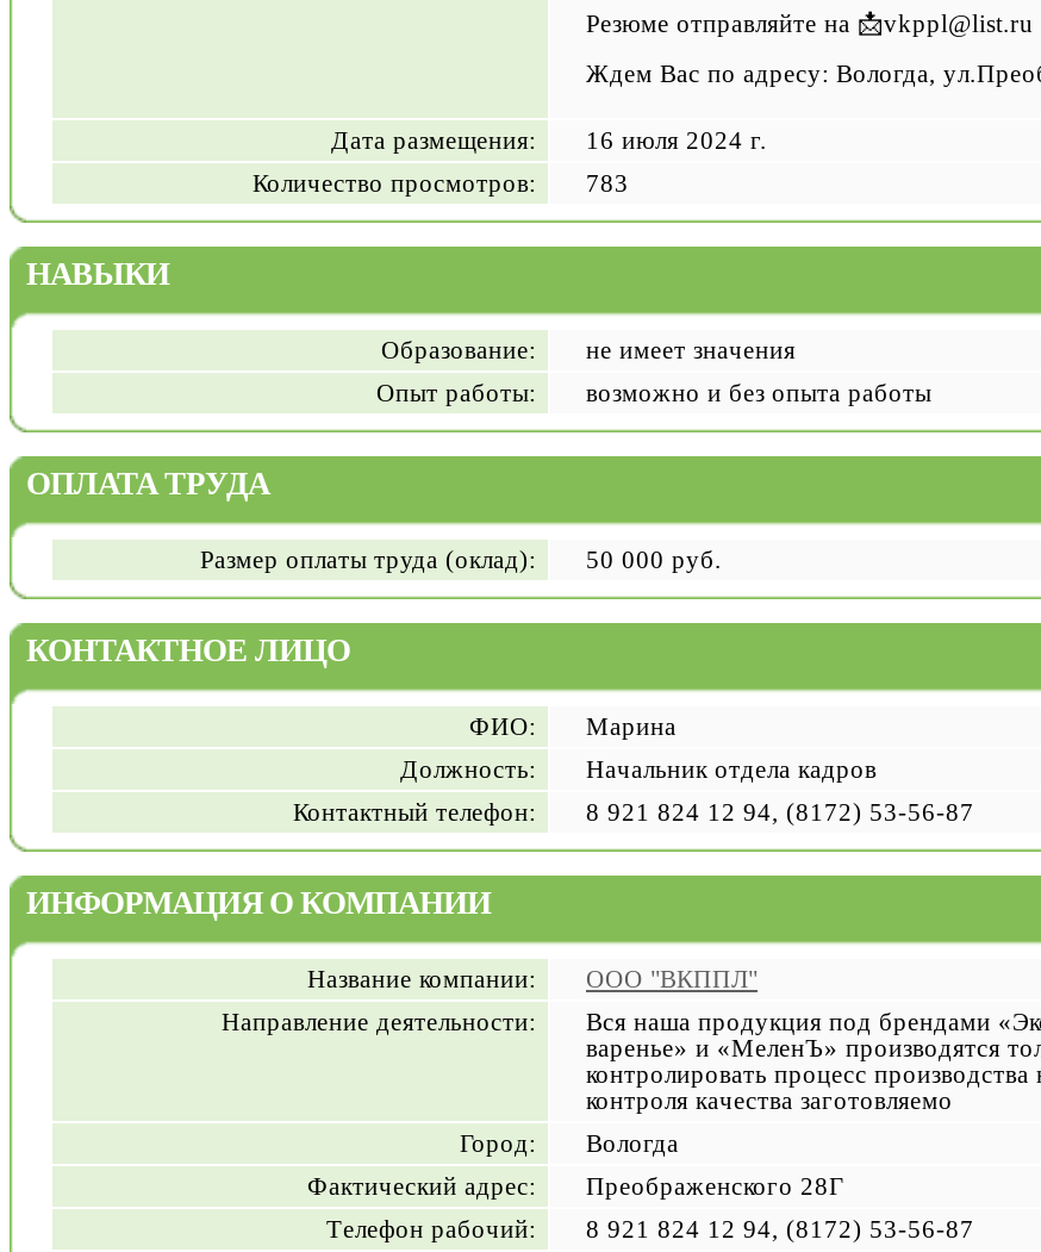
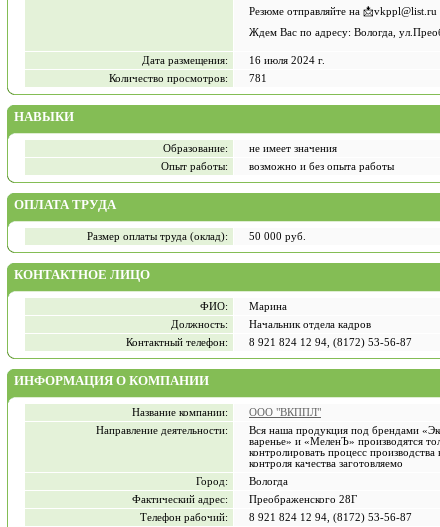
[253,171,629,198] Количество просмотров: 783 -> [109,73,267,84] Количество просмотров: 781

